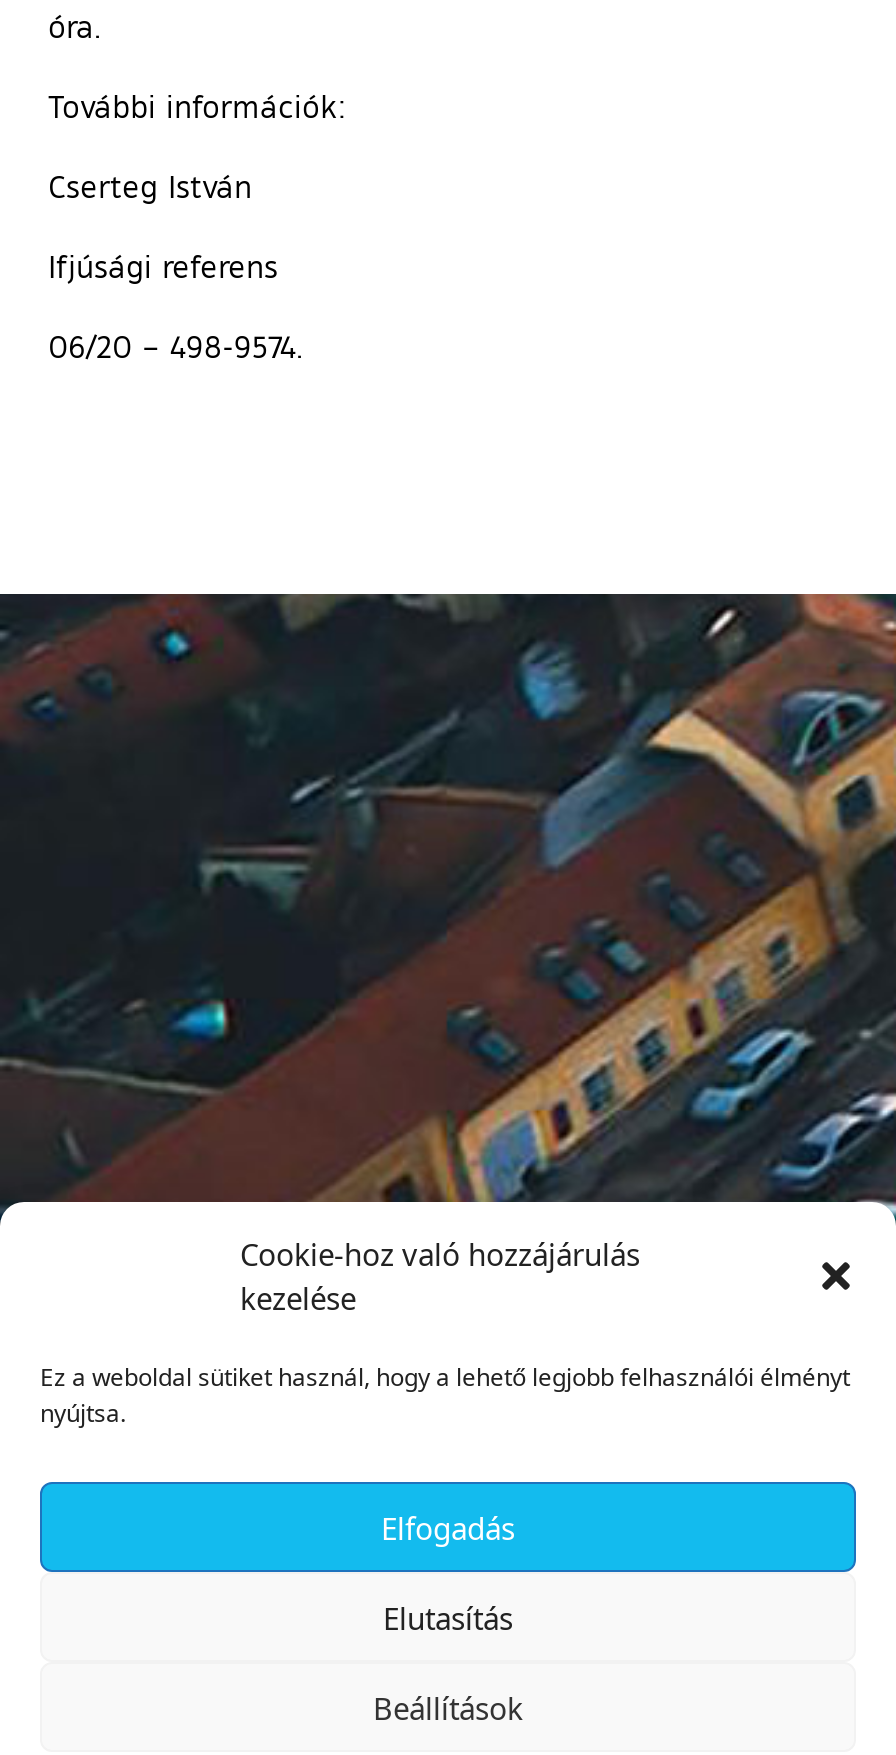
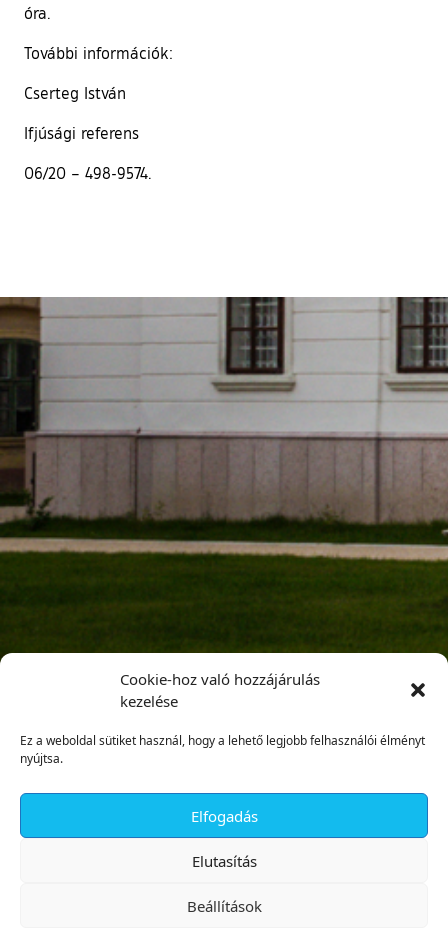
[6,592,890,1216] [image] -> [3,297,445,661] [image]

